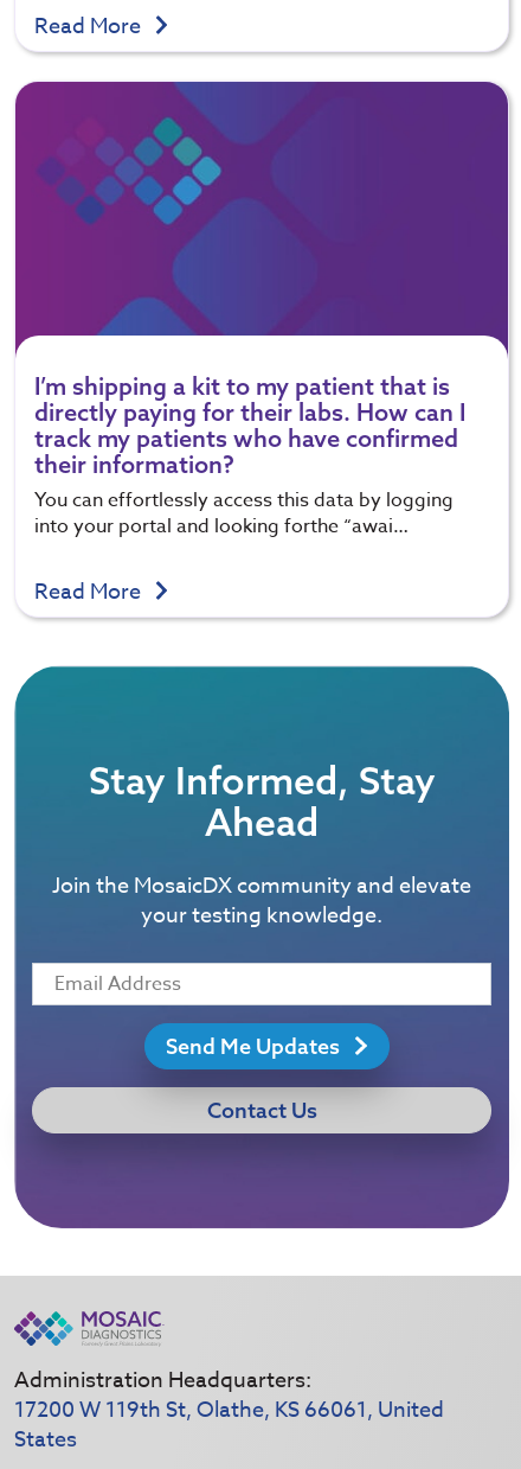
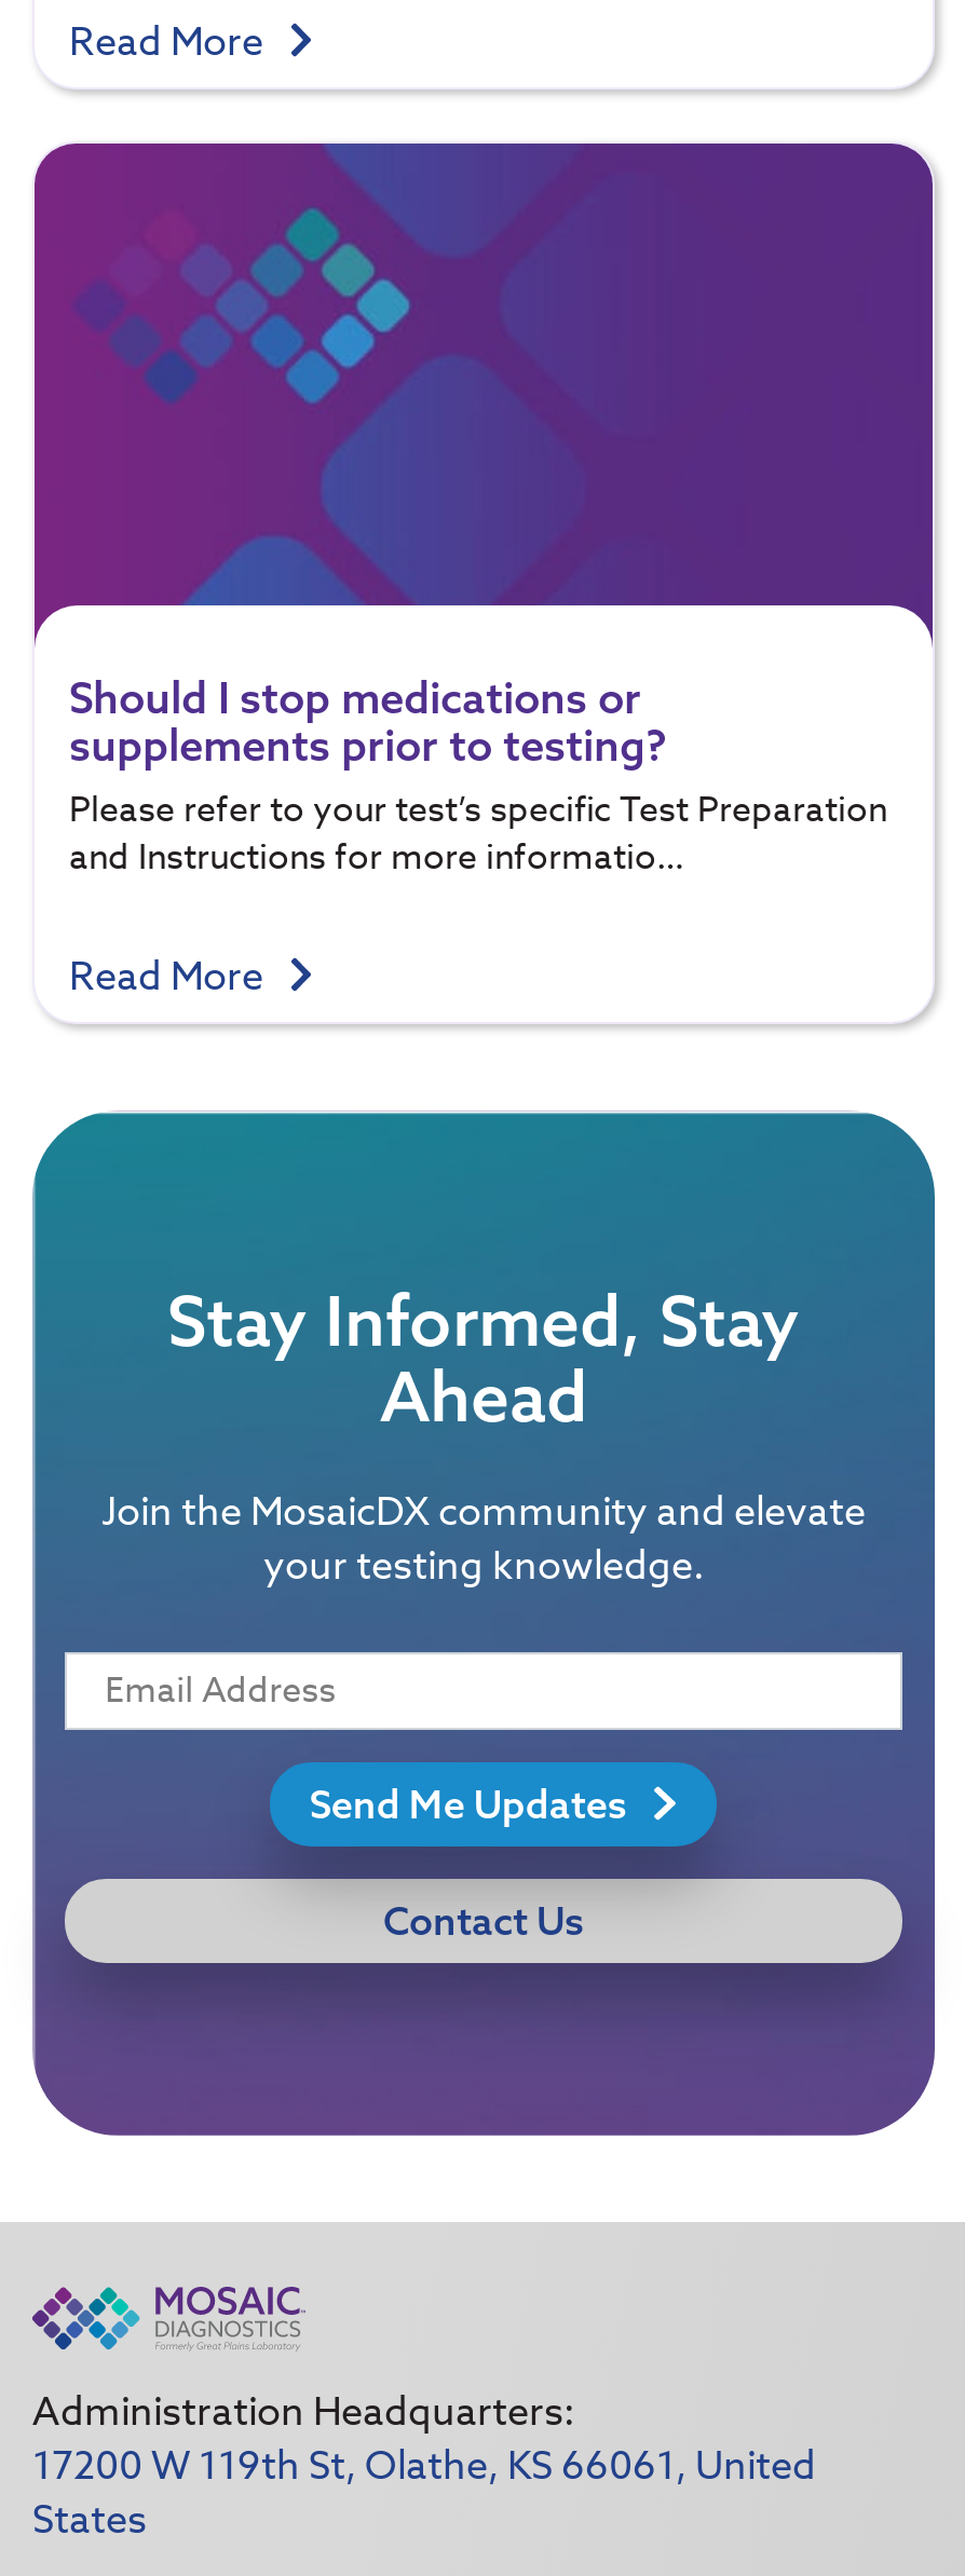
[34,371,465,541] I’m shipping a kit to my patient that is | directly paying for their labs. How can I | track my patients who have confirmed | their information? | You can effortlessly access this data by logging | into your portal and looking forthe “awai… -> [69,670,887,884] Should I stop medications or | supplements prior to testing? | Please refer to your test’s specific Test Preparation | and Instructions for more informatio…

